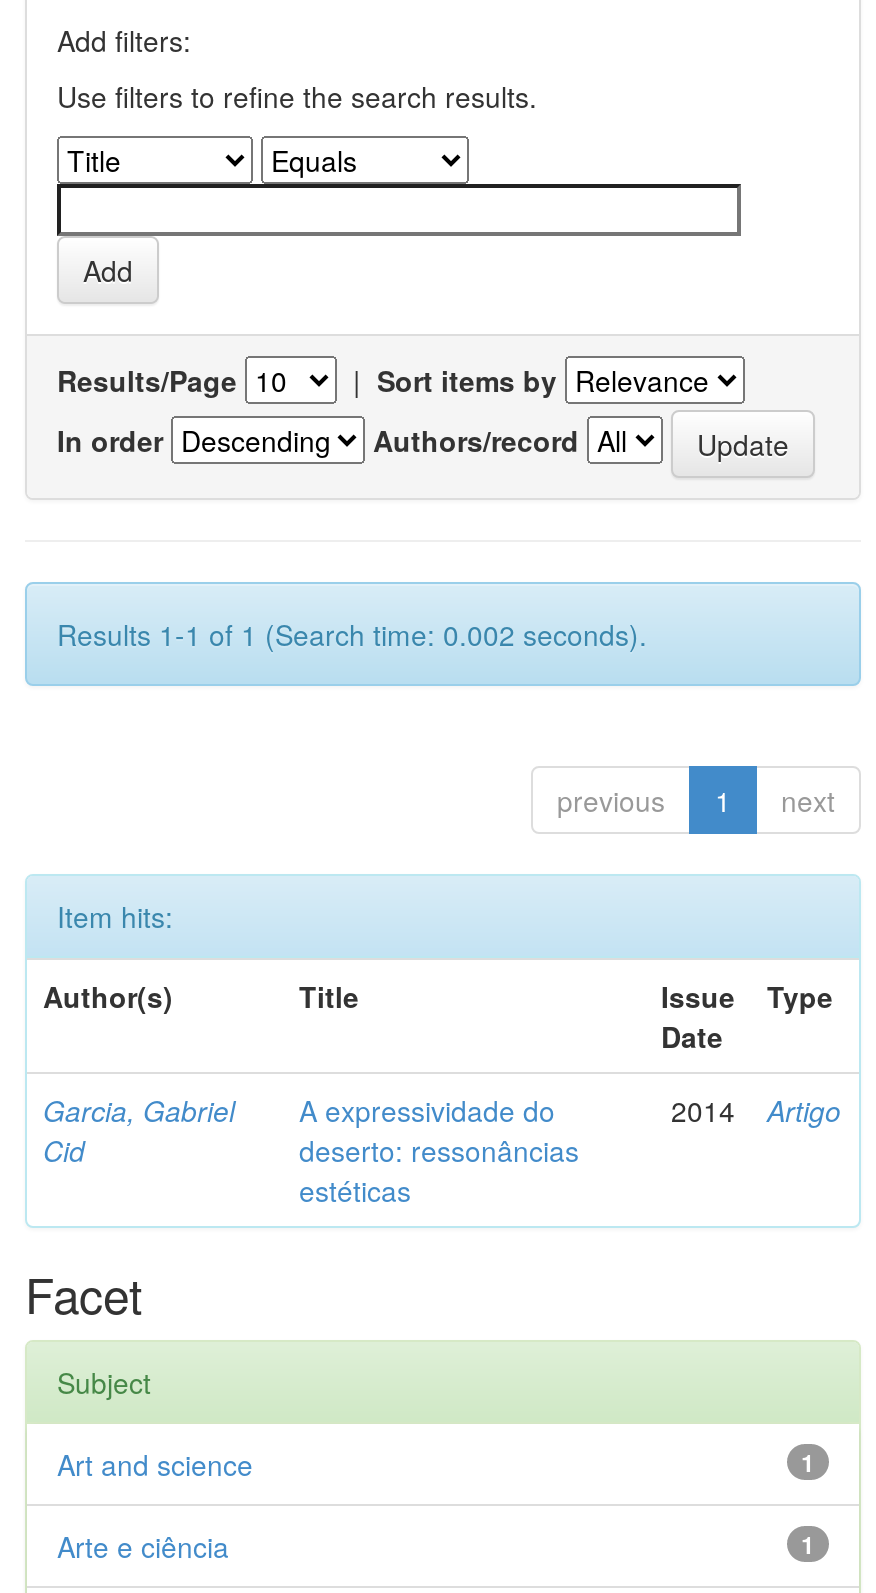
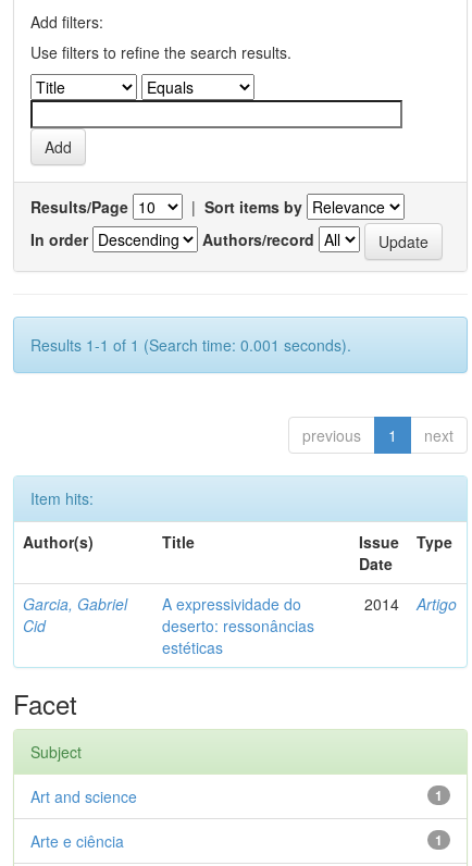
[57,614,647,654] Results 1-1 of 1 (Search time: 0.002 seconds). -> [30,334,351,356] Results 1-1 of 1 (Search time: 0.001 seconds).

